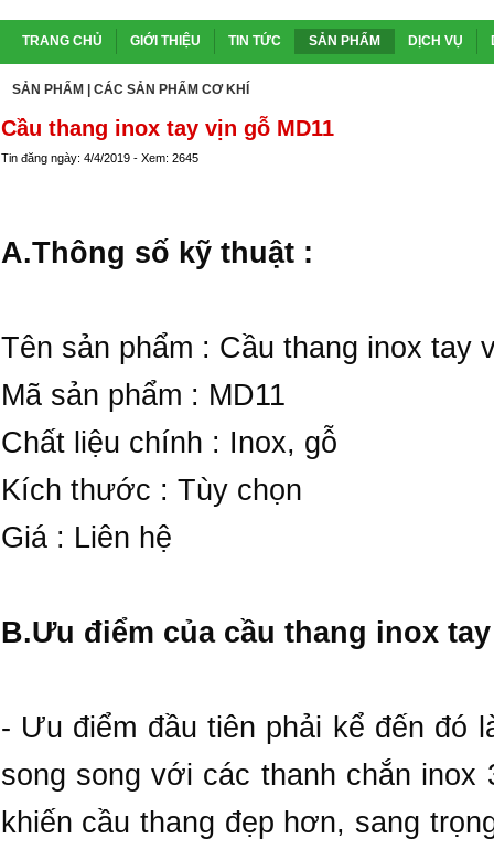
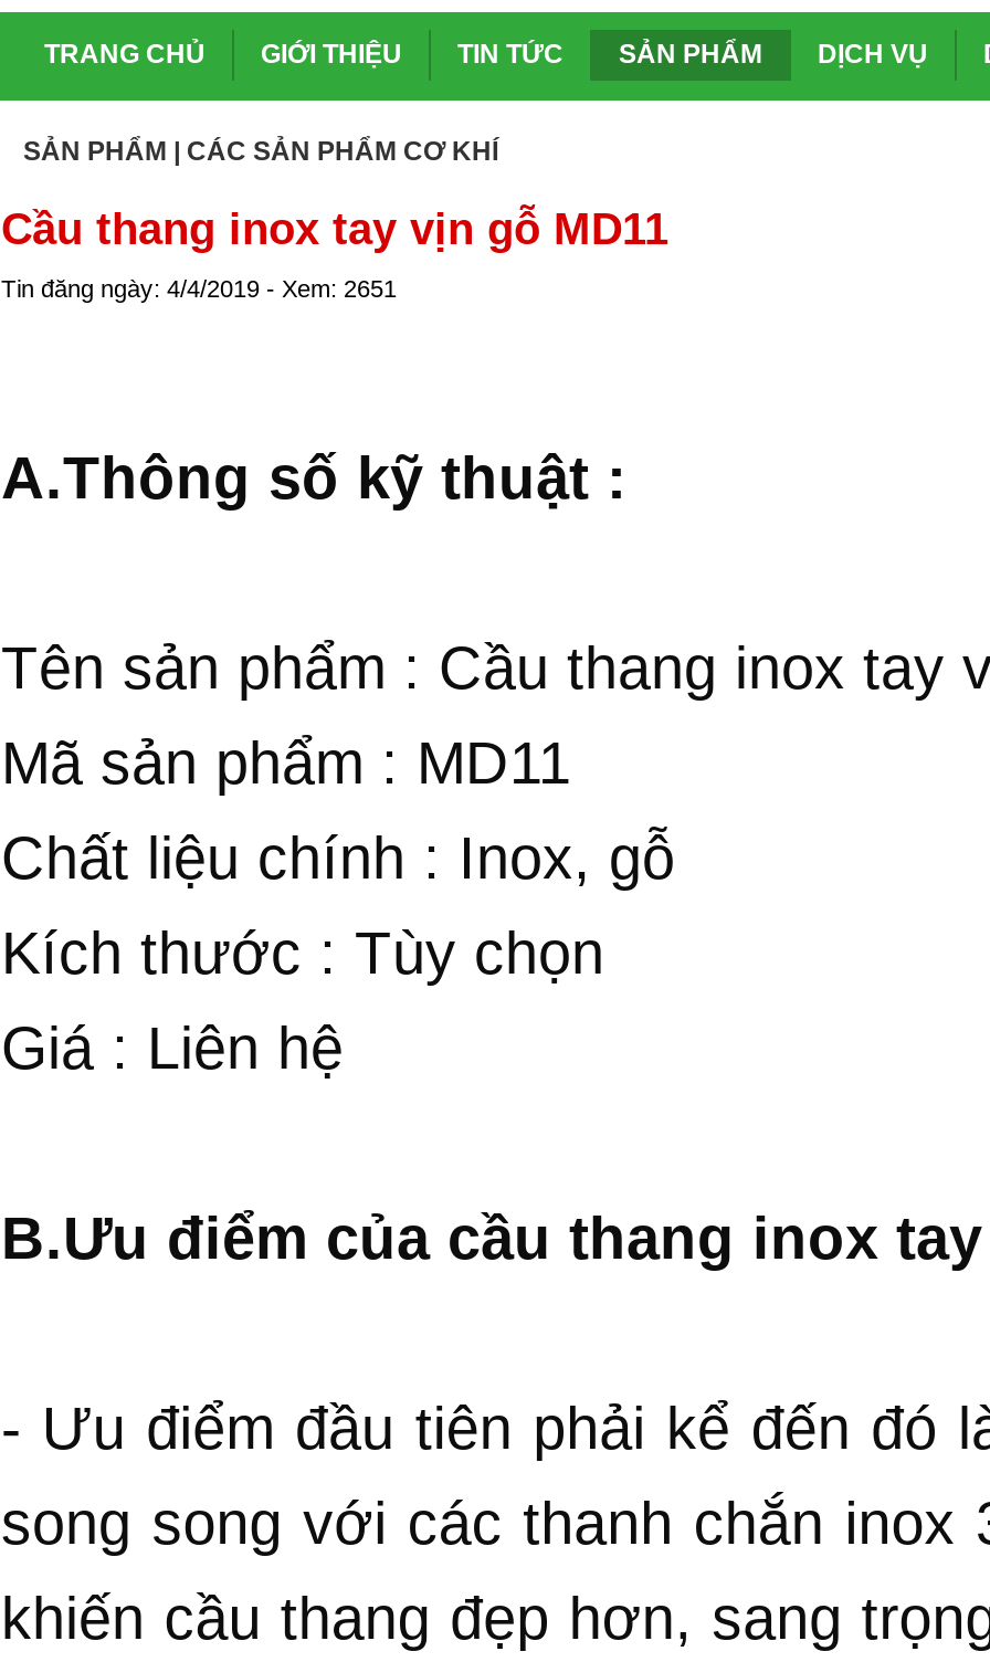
[1,151,198,165] Tin đăng ngày: 4/4/2019 - Xem: 2645 -> [1,275,397,302] Tin đăng ngày: 4/4/2019 - Xem: 2651

